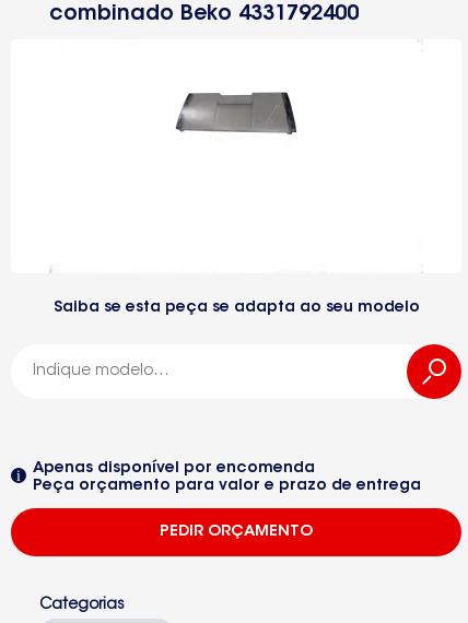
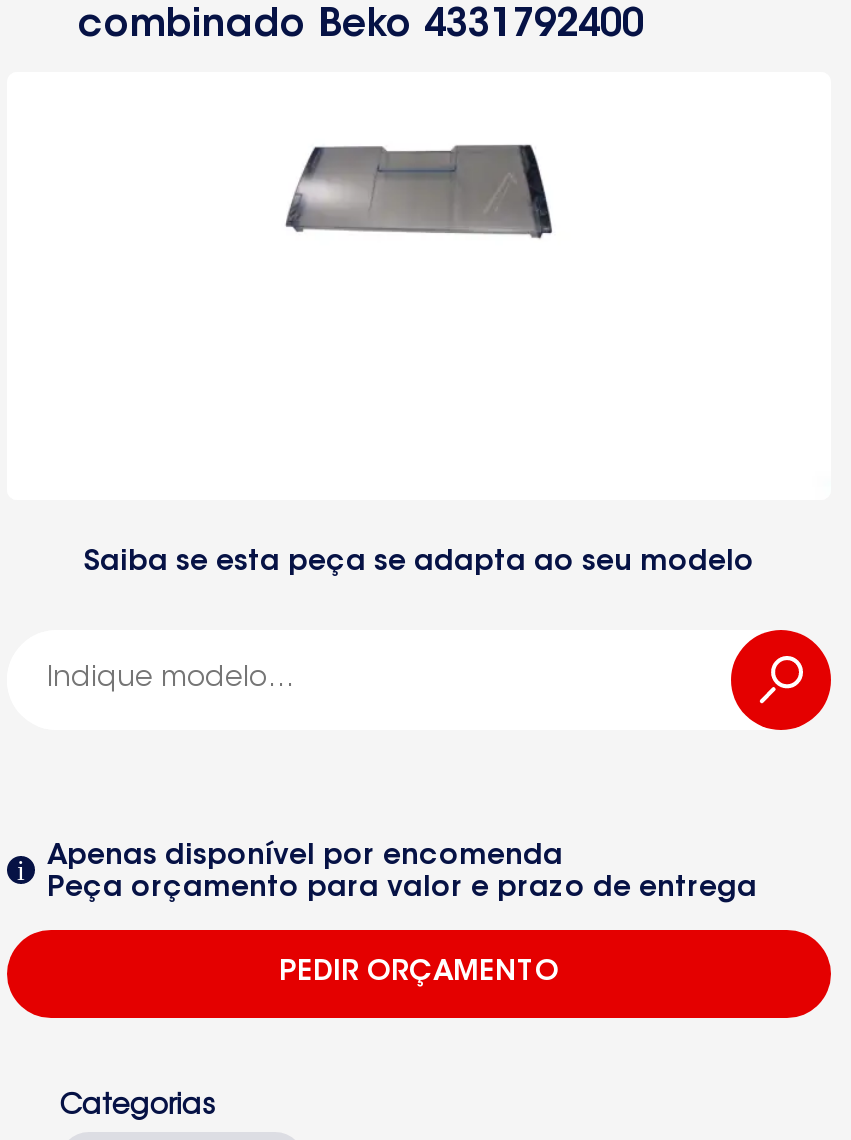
[164,79,308,136] [image] -> [285,142,553,246] [image]

